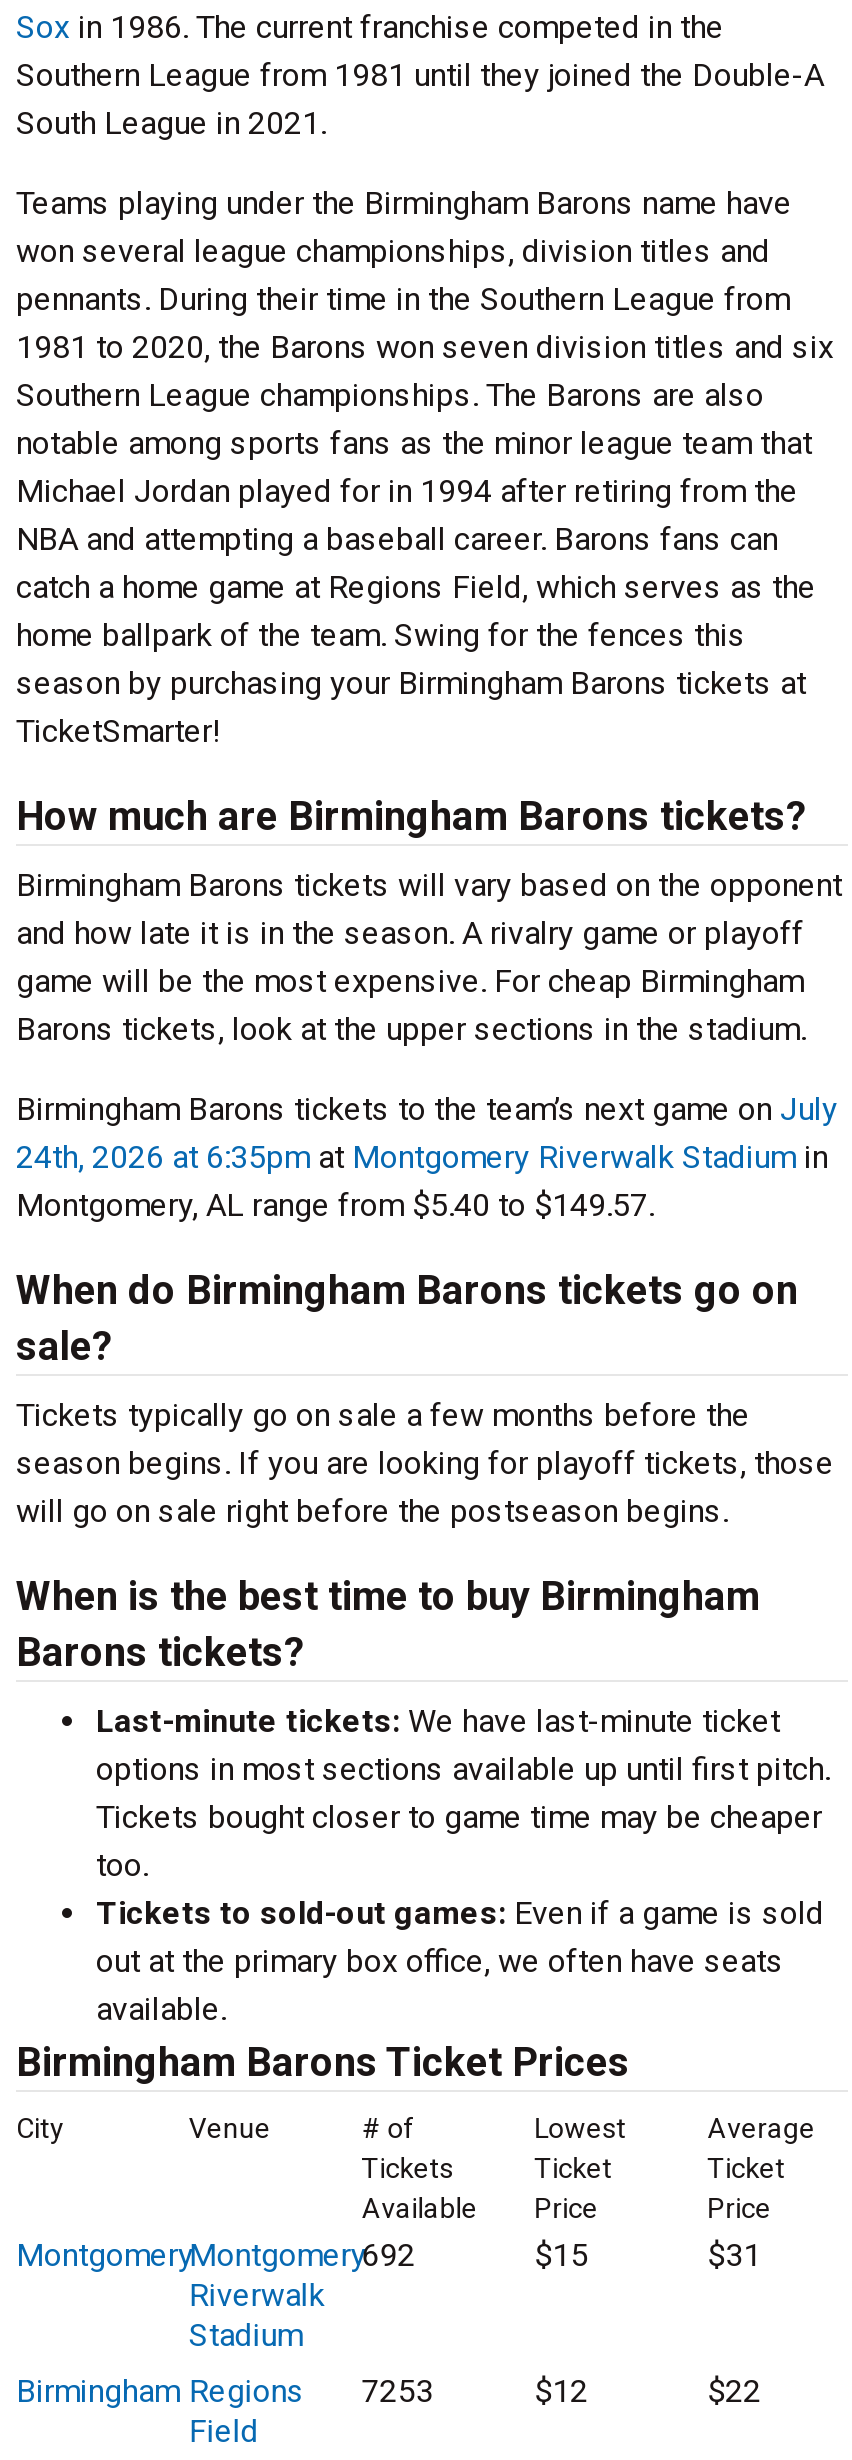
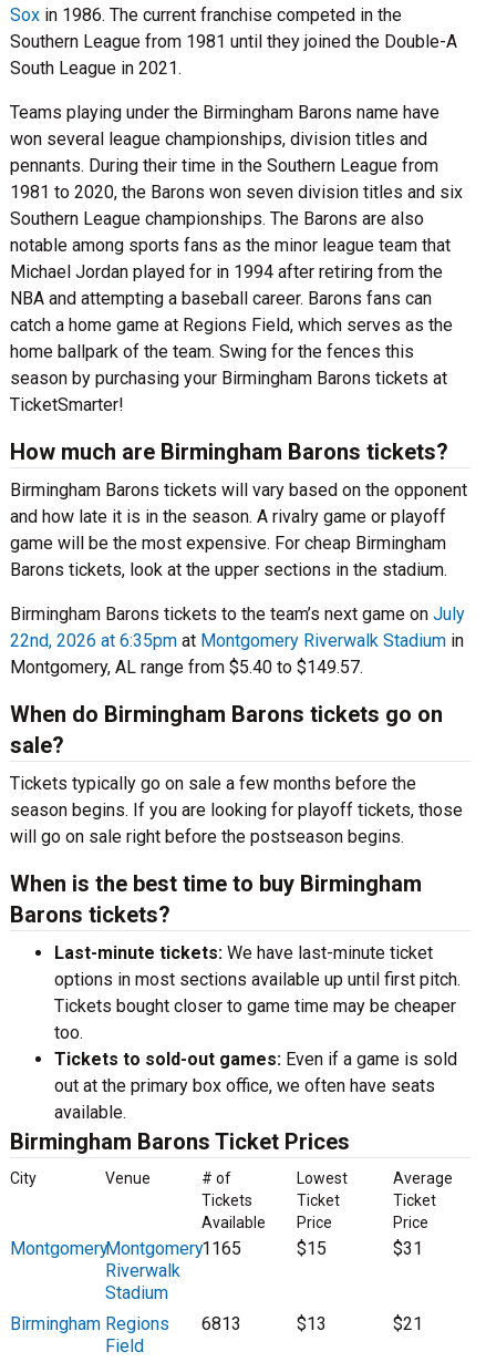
[16,1138,828,1176] 24th, 2026 at 6:35pm at Montgomery Riverwalk Stadium in -> [10,630,464,651] 22nd, 2026 at 6:35pm at Montgomery Riverwalk Stadium in
[16,2236,416,2274] Montgomery Montgomery 692 -> [10,1238,241,1259] Montgomery Montgomery 1165
[16,2372,434,2410] Birmingham Regions 7253 -> [10,1313,241,1334] Birmingham Regions 6813
[534,2372,588,2410] $12 -> [297,1313,327,1334] $13
[707,2372,761,2410] $22 -> [393,1313,422,1334] $21

